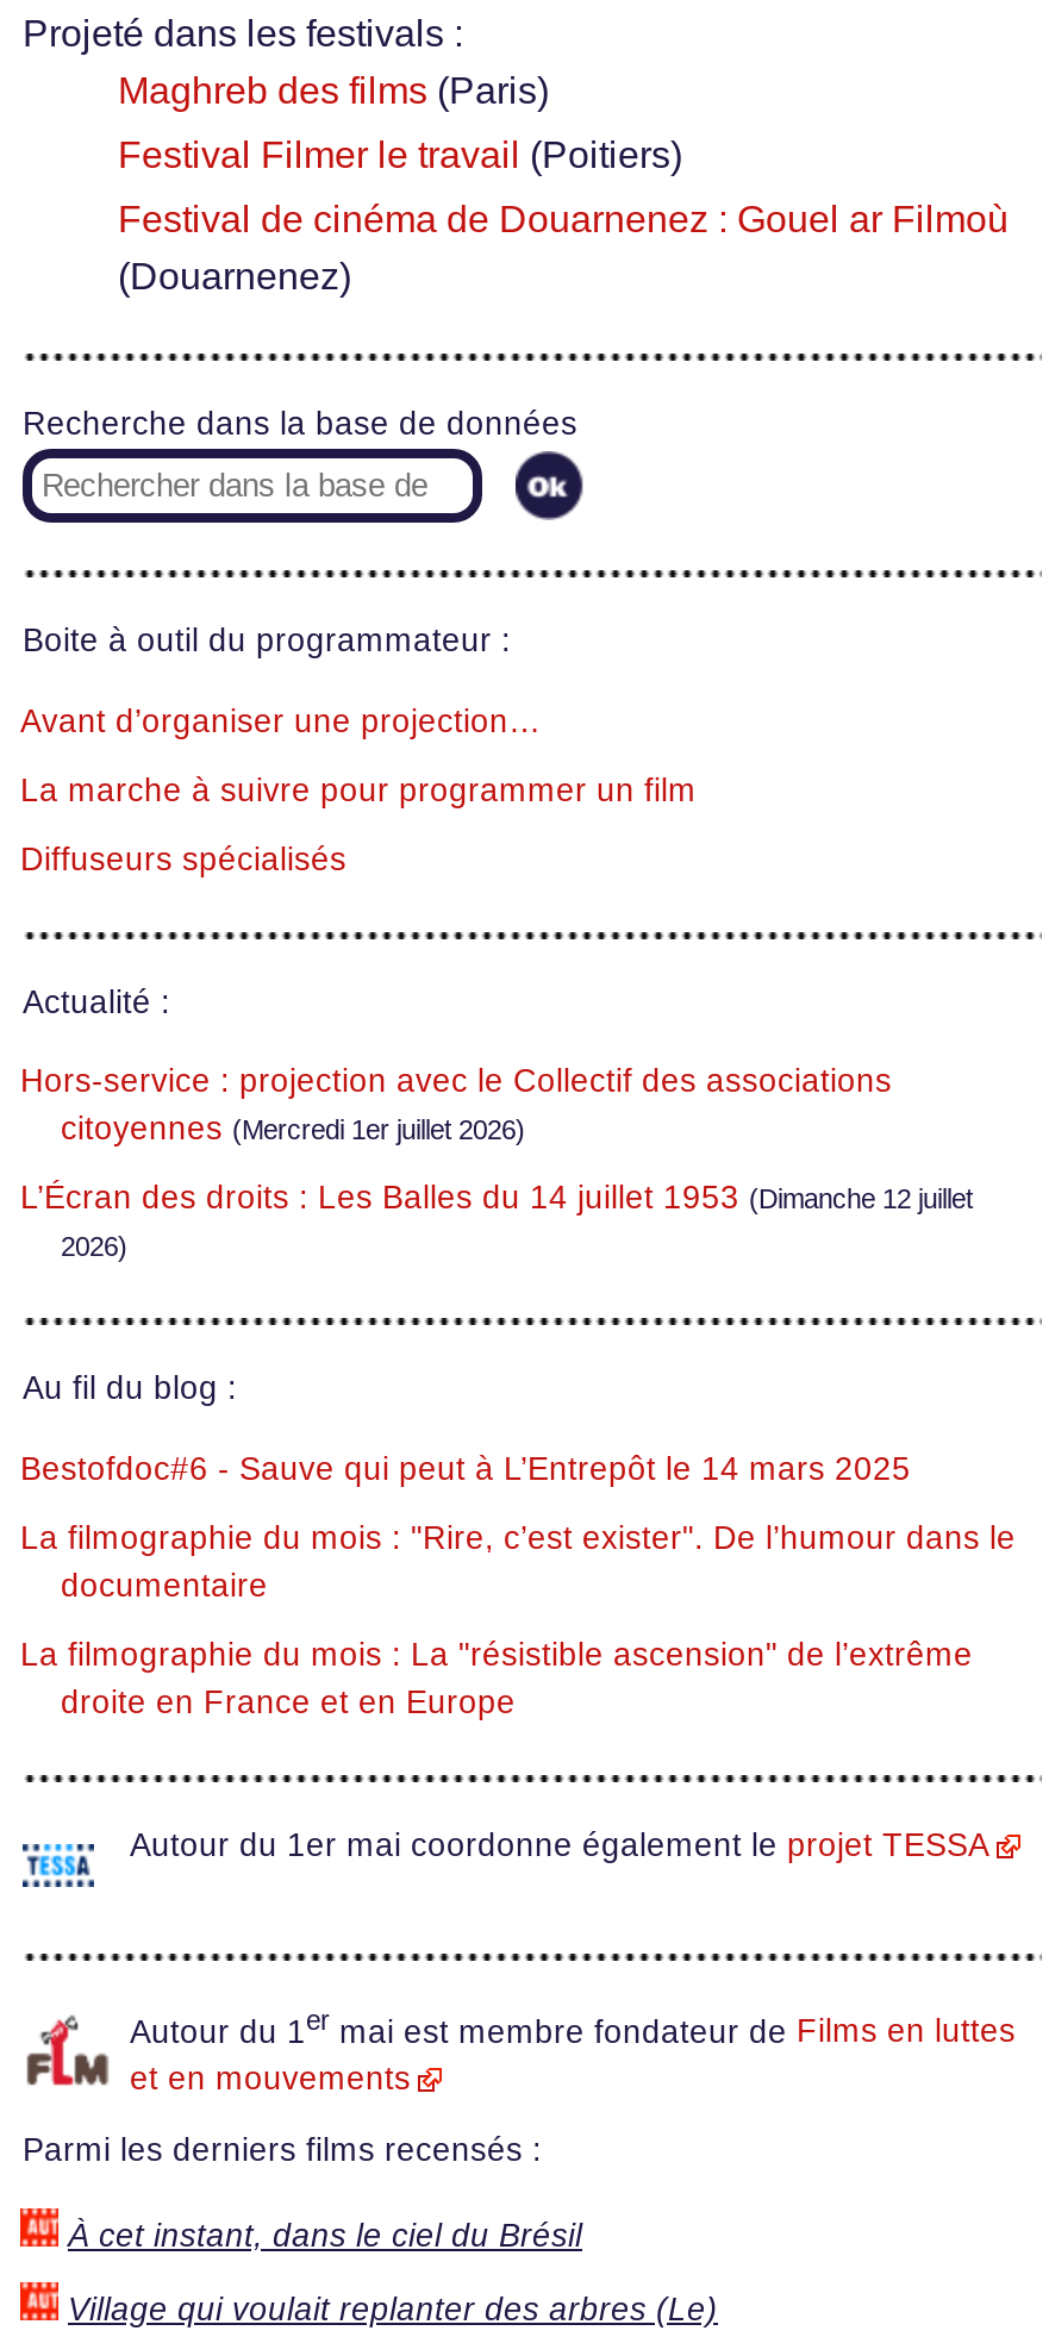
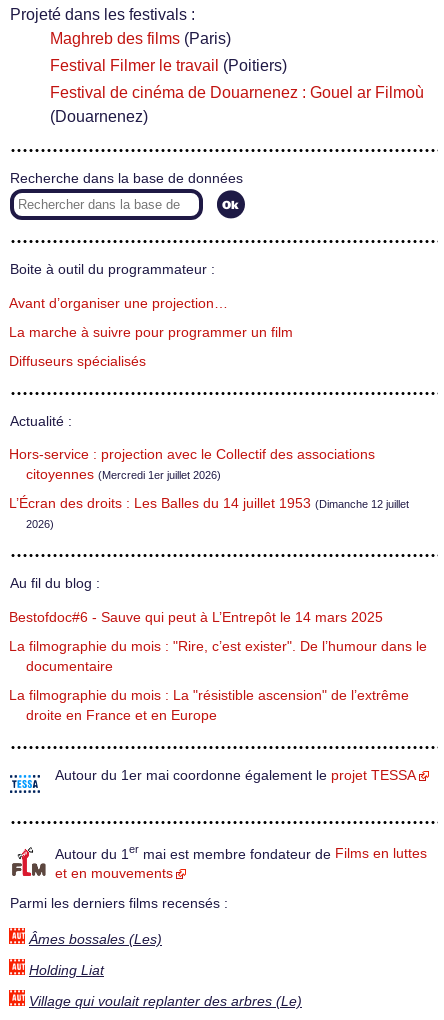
[68,2218,582,2253] À cet instant, dans le ciel du Brésil -> [29,932,162,978] Âmes bossales (Les) | Holding Liat

